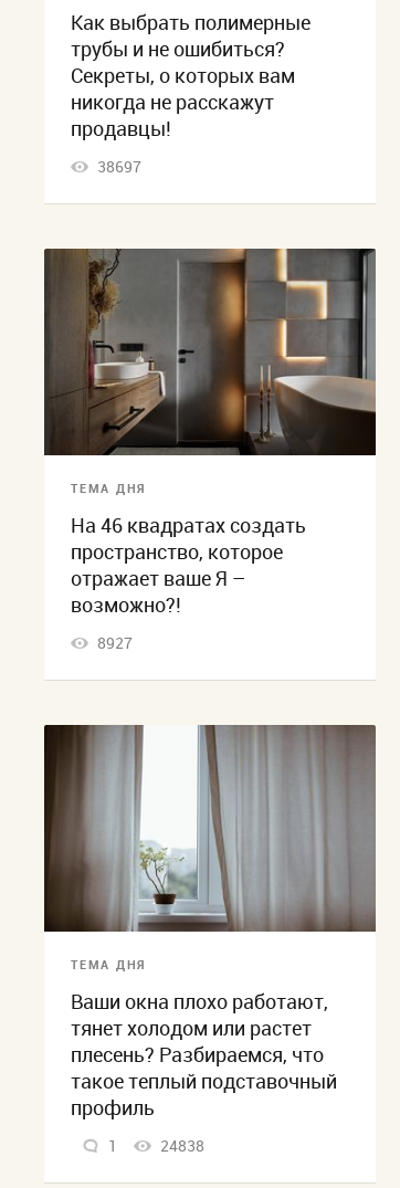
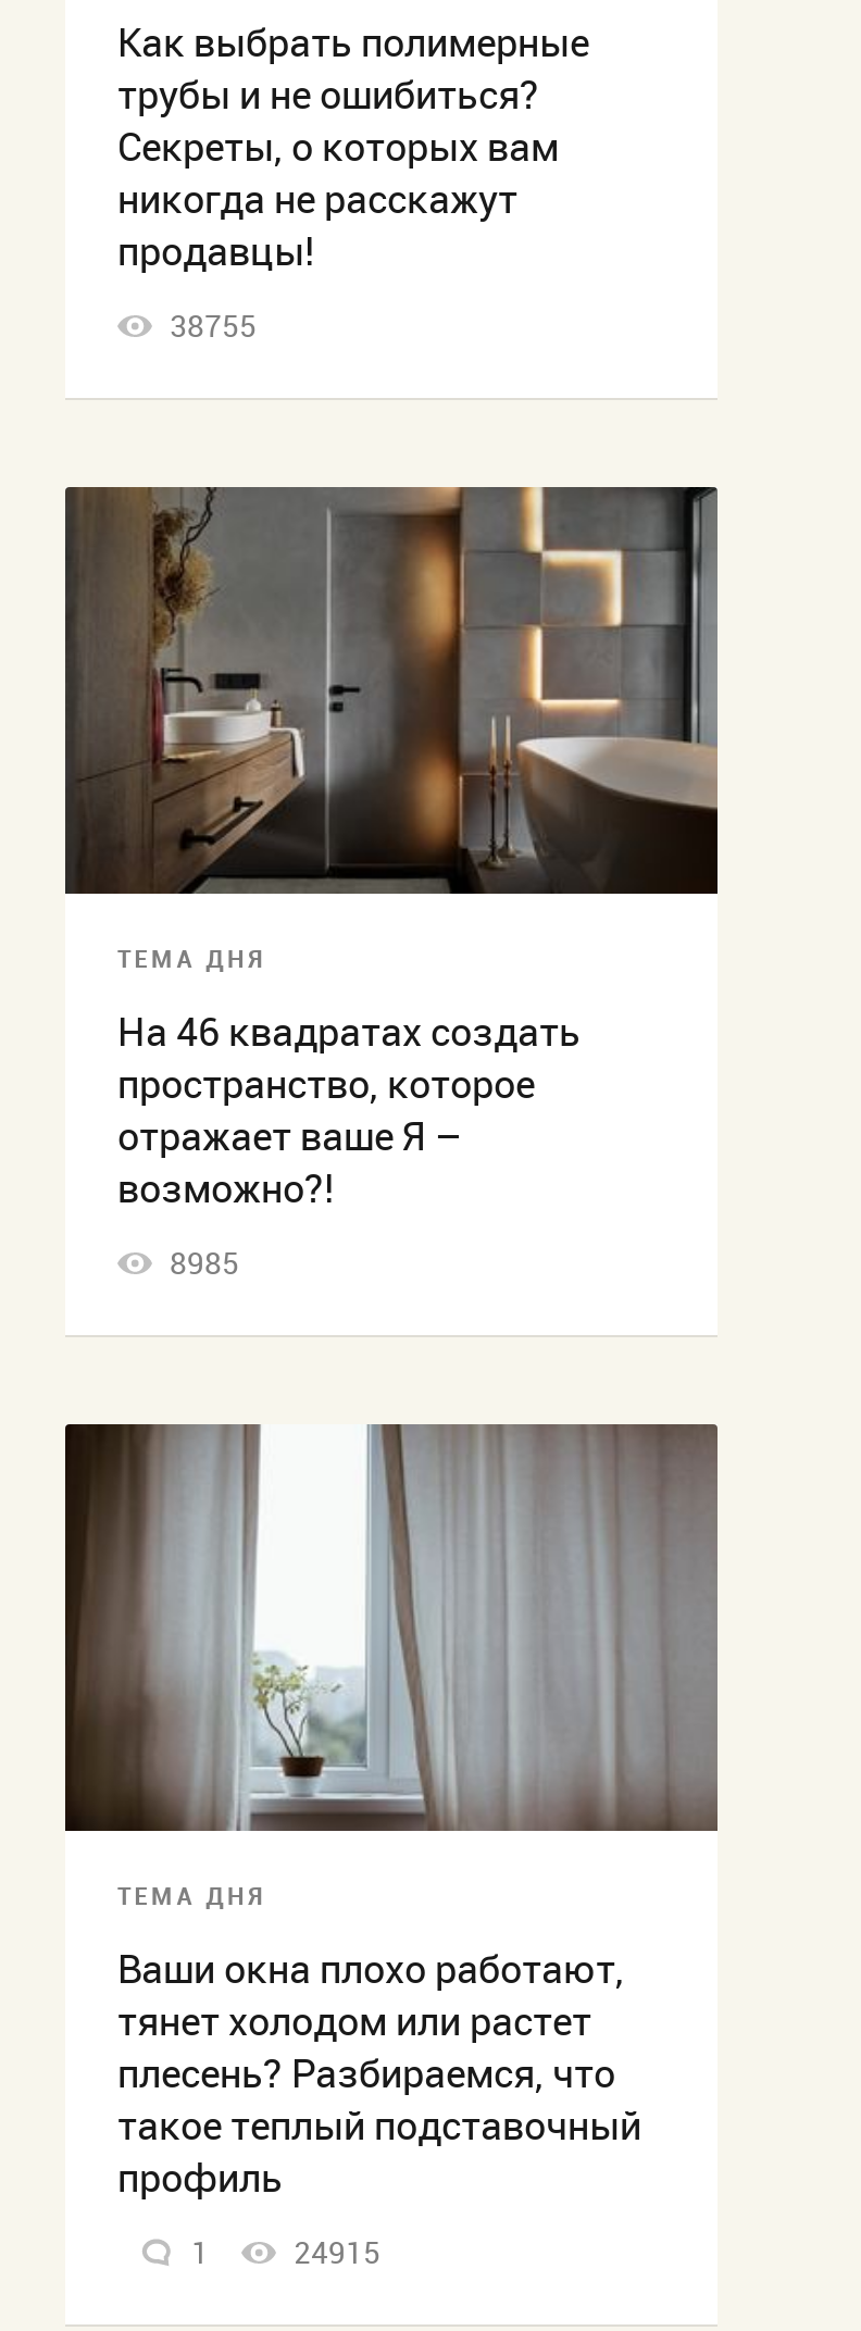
[97,158,141,176] 38697 -> [170,309,257,344] 38755
[97,634,133,652] 8927 -> [170,1246,239,1281] 8985
[160,1137,204,1155] 24838 -> [294,2235,380,2270] 24915

